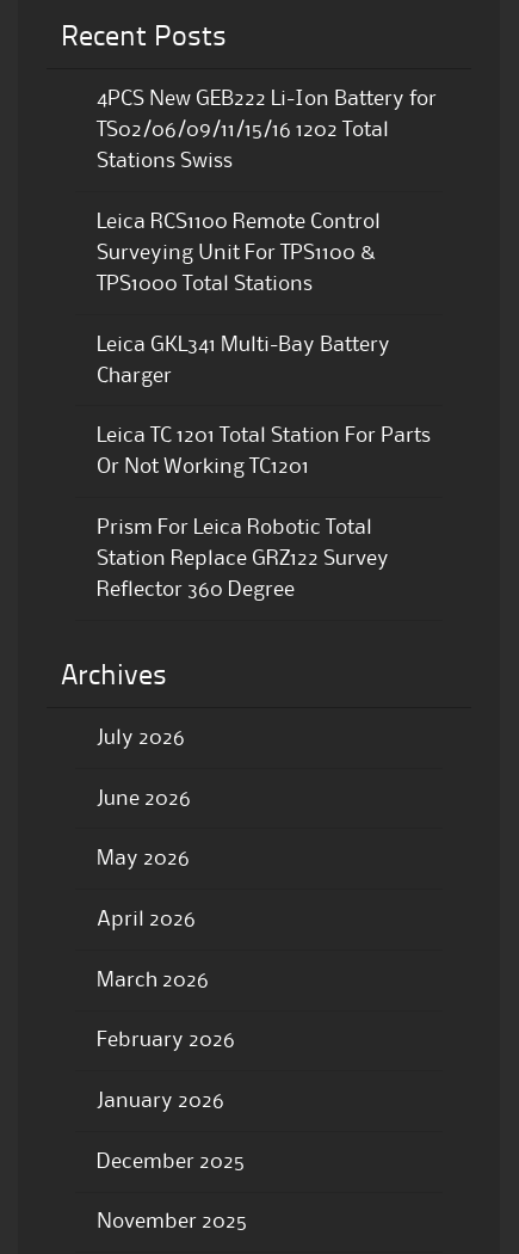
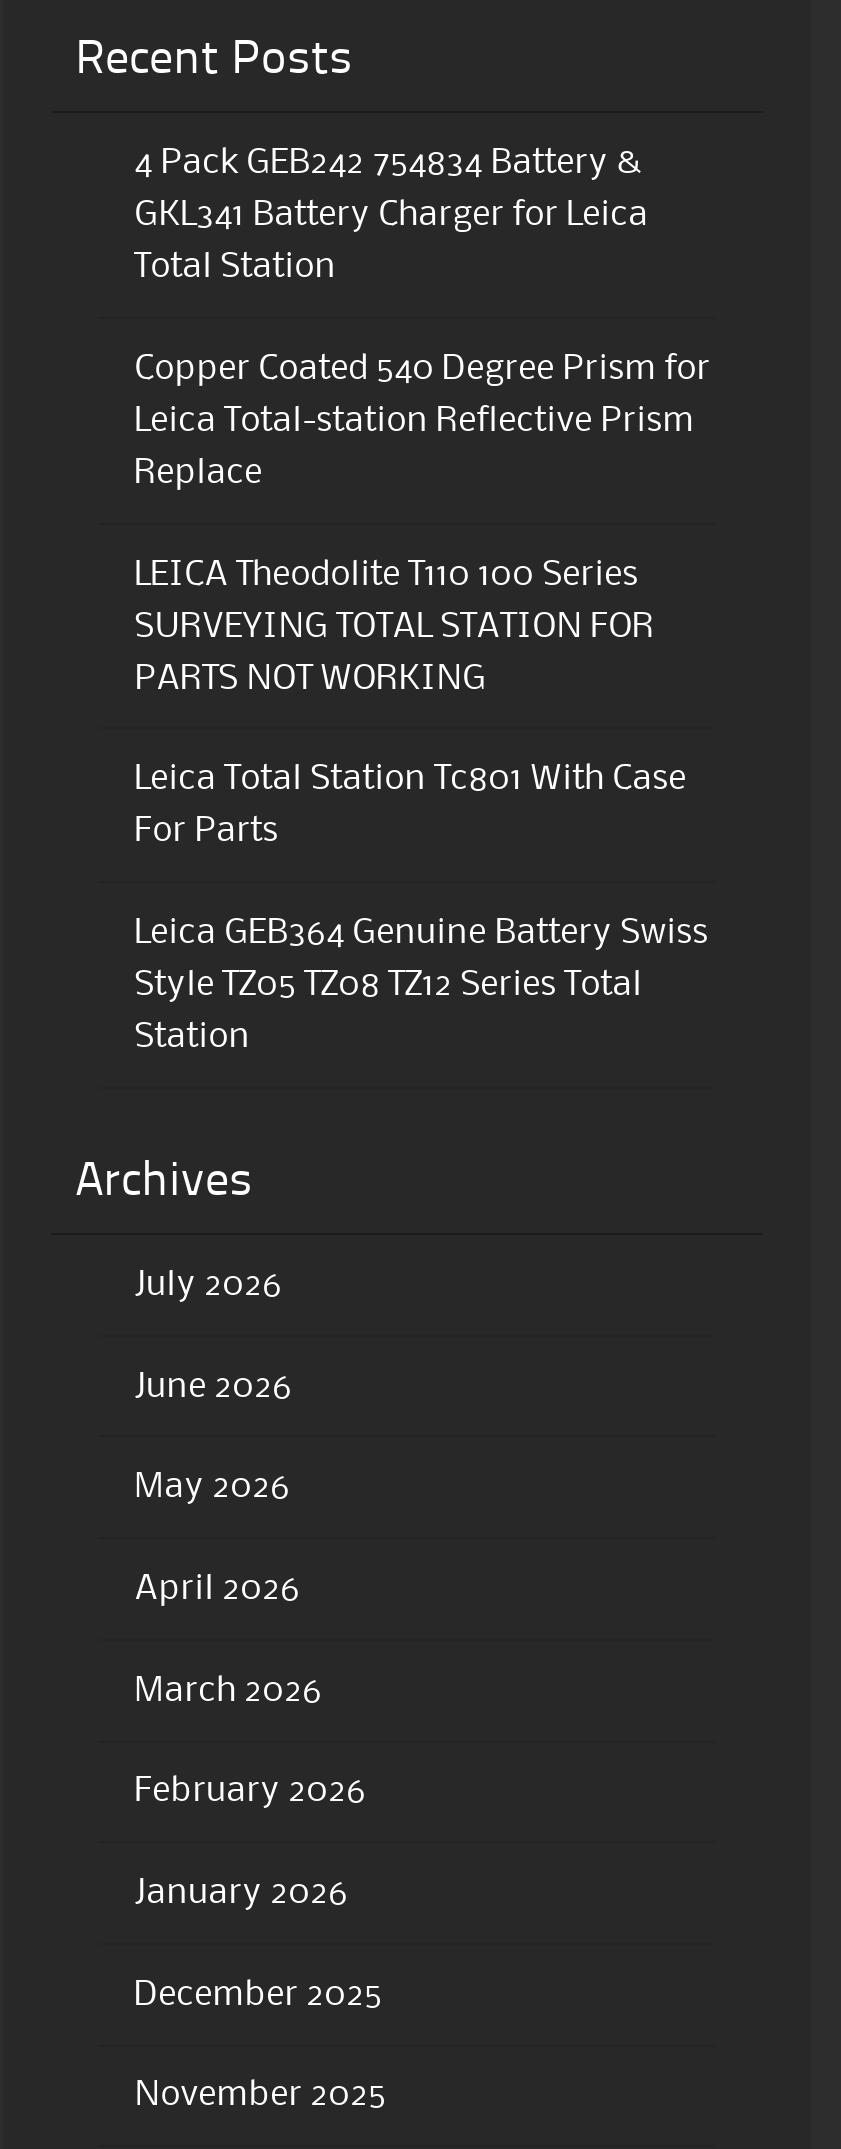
[96,90,436,599] 4PCS New GEB222 Li-Ion Battery for | TS02/06/09/11/15/16 1202 Total | Stations Swiss | Leica RCS1100 Remote Control | Surveying Unit For TPS1100 & | TPS1000 Total Stations | Leica GKL341 Multi-Bay Battery | Charger | Leica TC 1201 Total Station For Parts | Or Not Working TC1201 | Prism For Leica Robotic Total | Station Replace GRZ122 Survey | Reflector 360 Degree -> [134,147,710,1053] 4 Pack GEB242 754834 Battery & | GKL341 Battery Charger for Leica | Total Station | Copper Coated 540 Degree Prism for | Leica Total-station Reflective Prism | Replace | LEICA Theodolite T110 100 Series | SURVEYING TOTAL STATION FOR | PARTS NOT WORKING | Leica Total Station Tc801 With Case | For Parts | Leica GEB364 Genuine Battery Swiss | Style TZ05 TZ08 TZ12 Series Total | Station

